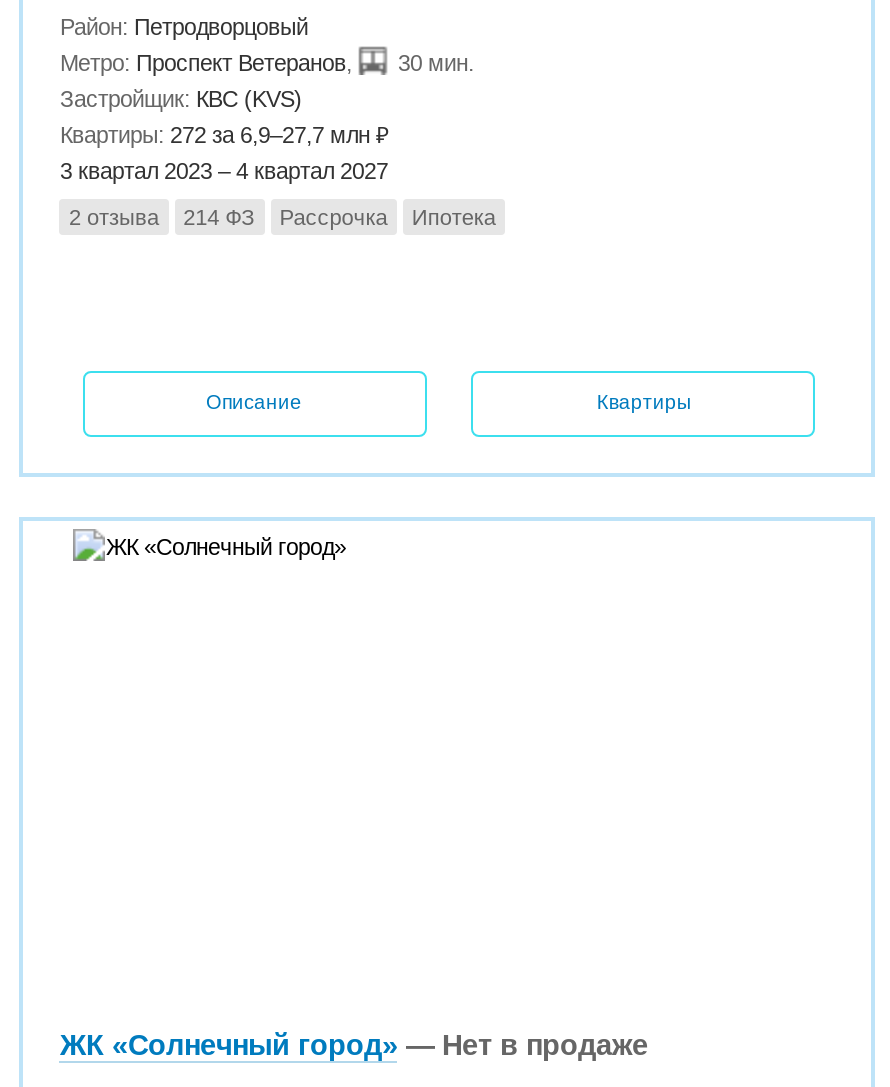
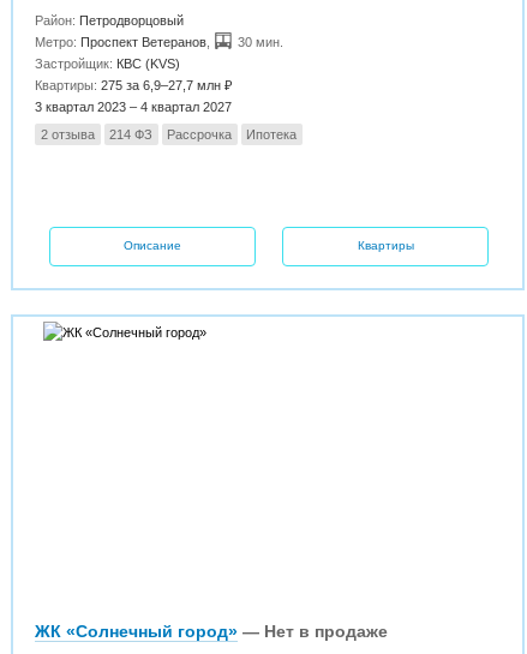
[60,124,390,148] Квартиры: 272 за 6,9–27,7 млн ₽ -> [35,78,233,93] Квартиры: 275 за 6,9–27,7 млн ₽

